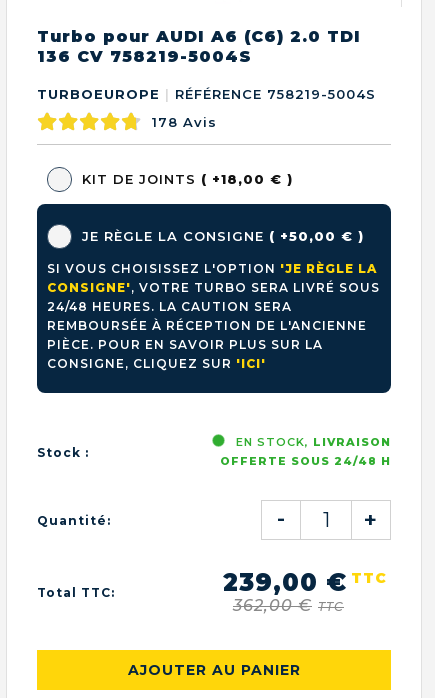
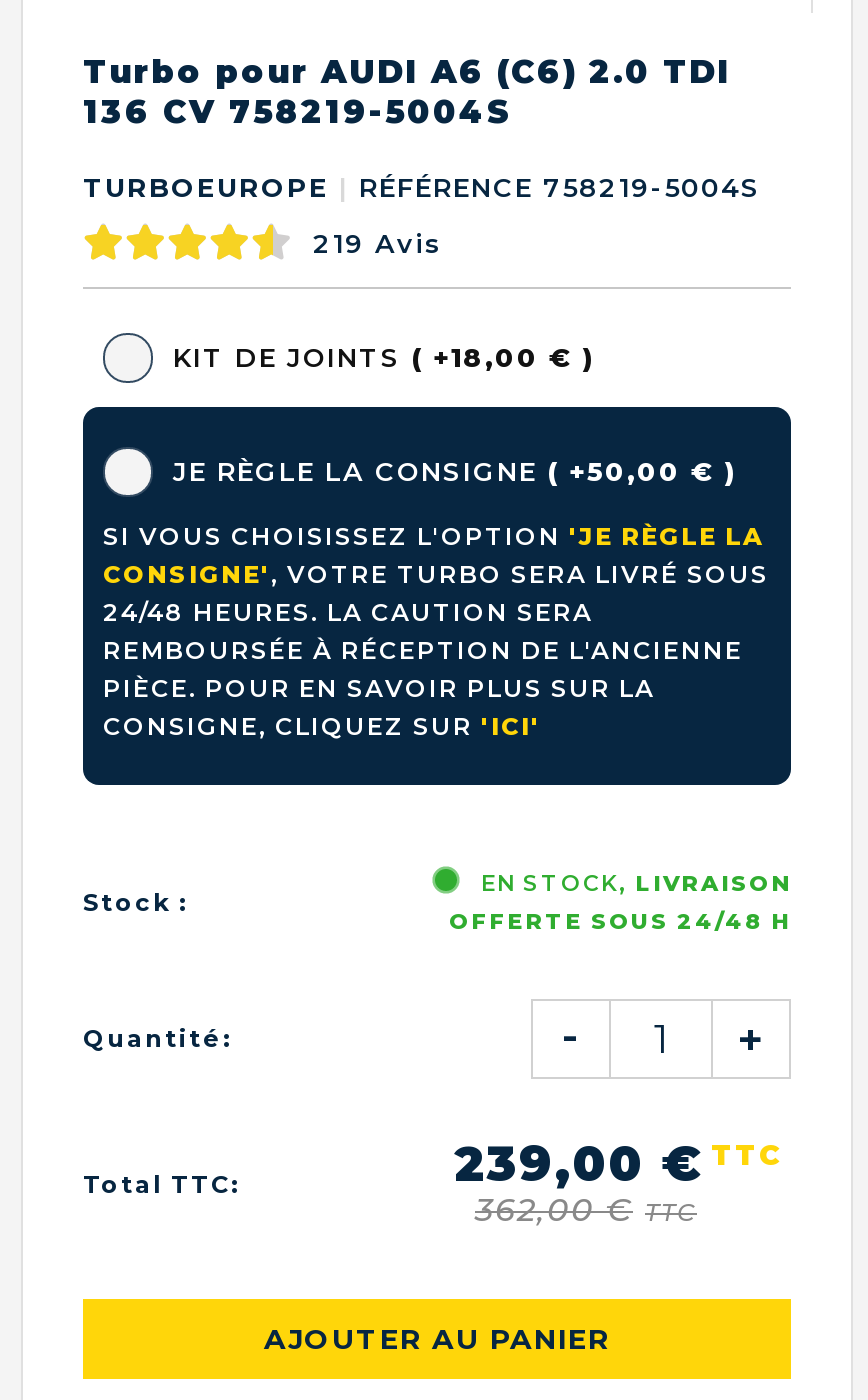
[152,114,217,130] 178 Avis -> [313,227,443,259] 219 Avis

